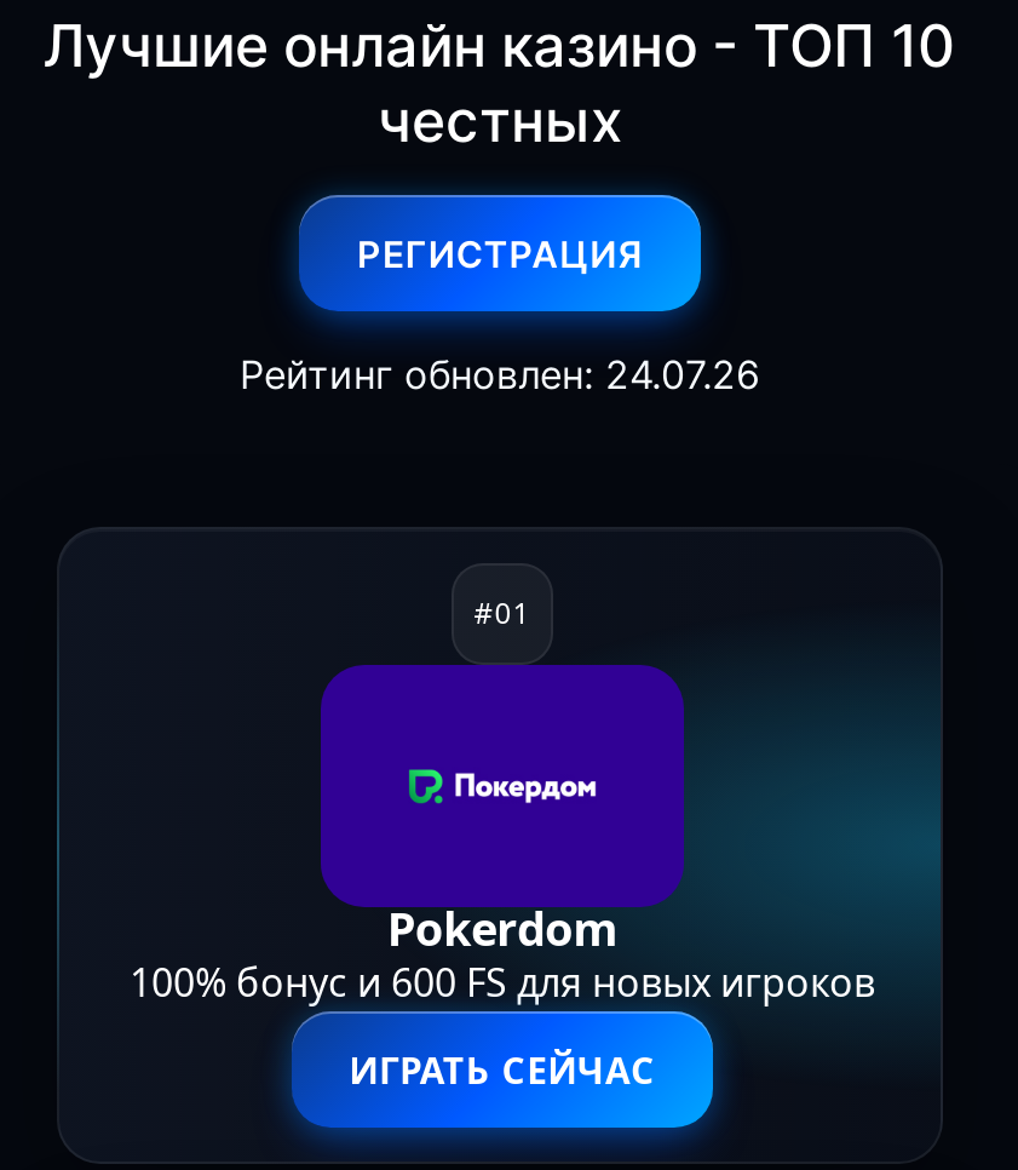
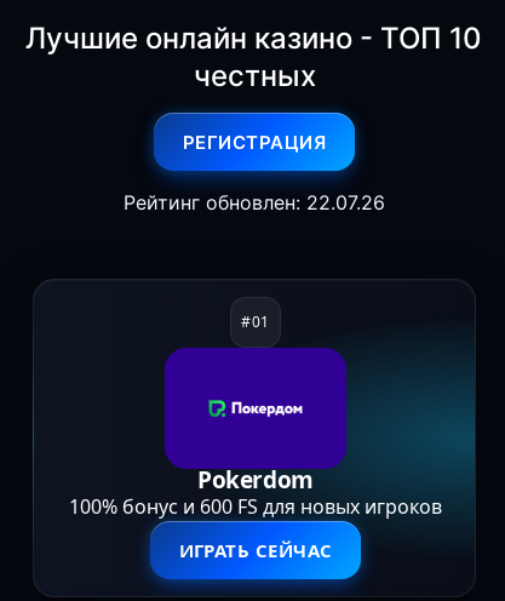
[240,350,760,398] Рейтинг обновлен: 24.07.26 -> [124,190,385,214] Рейтинг обновлен: 22.07.26

